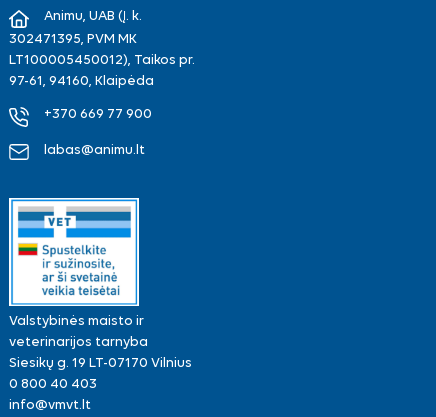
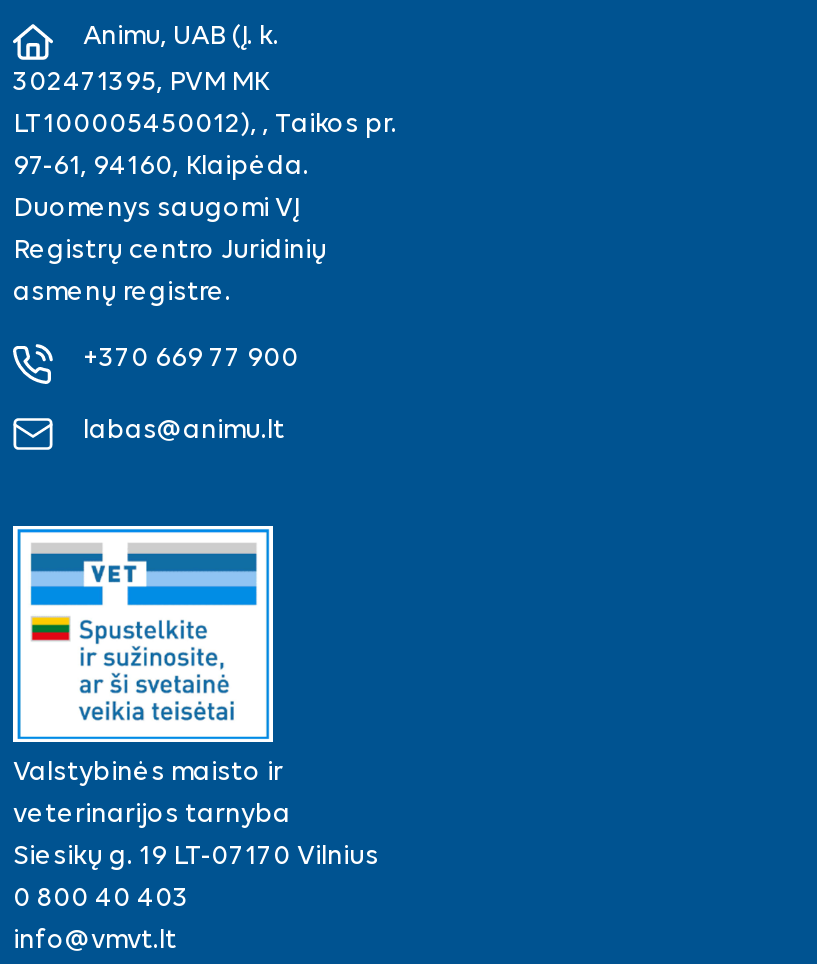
[9,53,195,89] LT100005450012), Taikos pr. | 97-61, 94160, Klaipėda -> [13,109,397,307] LT100005450012), , Taikos pr. | 97-61, 94160, Klaipėda. | Duomenys saugomi VĮ | Registrų centro Juridinių | asmenų registre.

